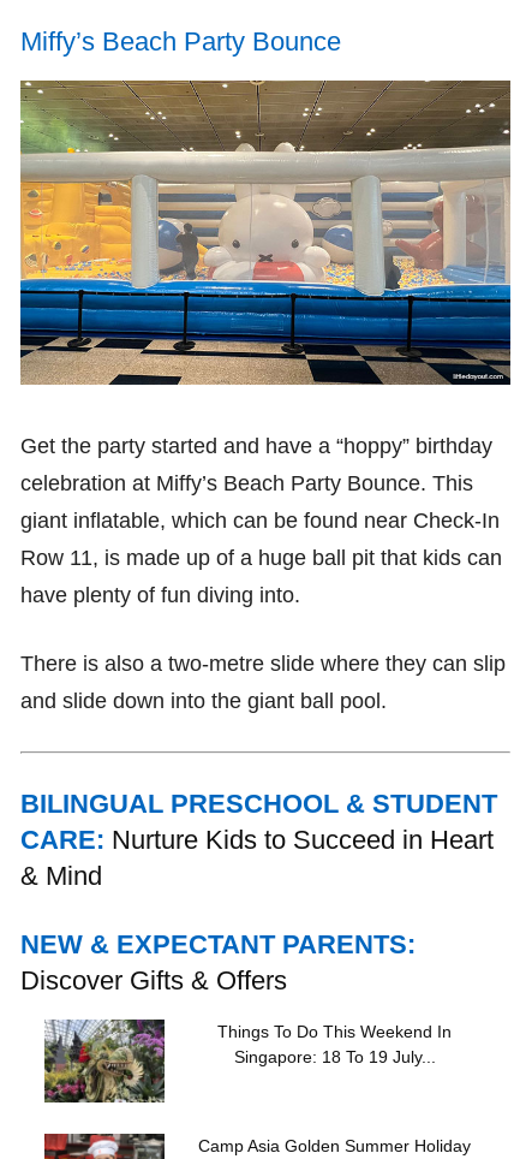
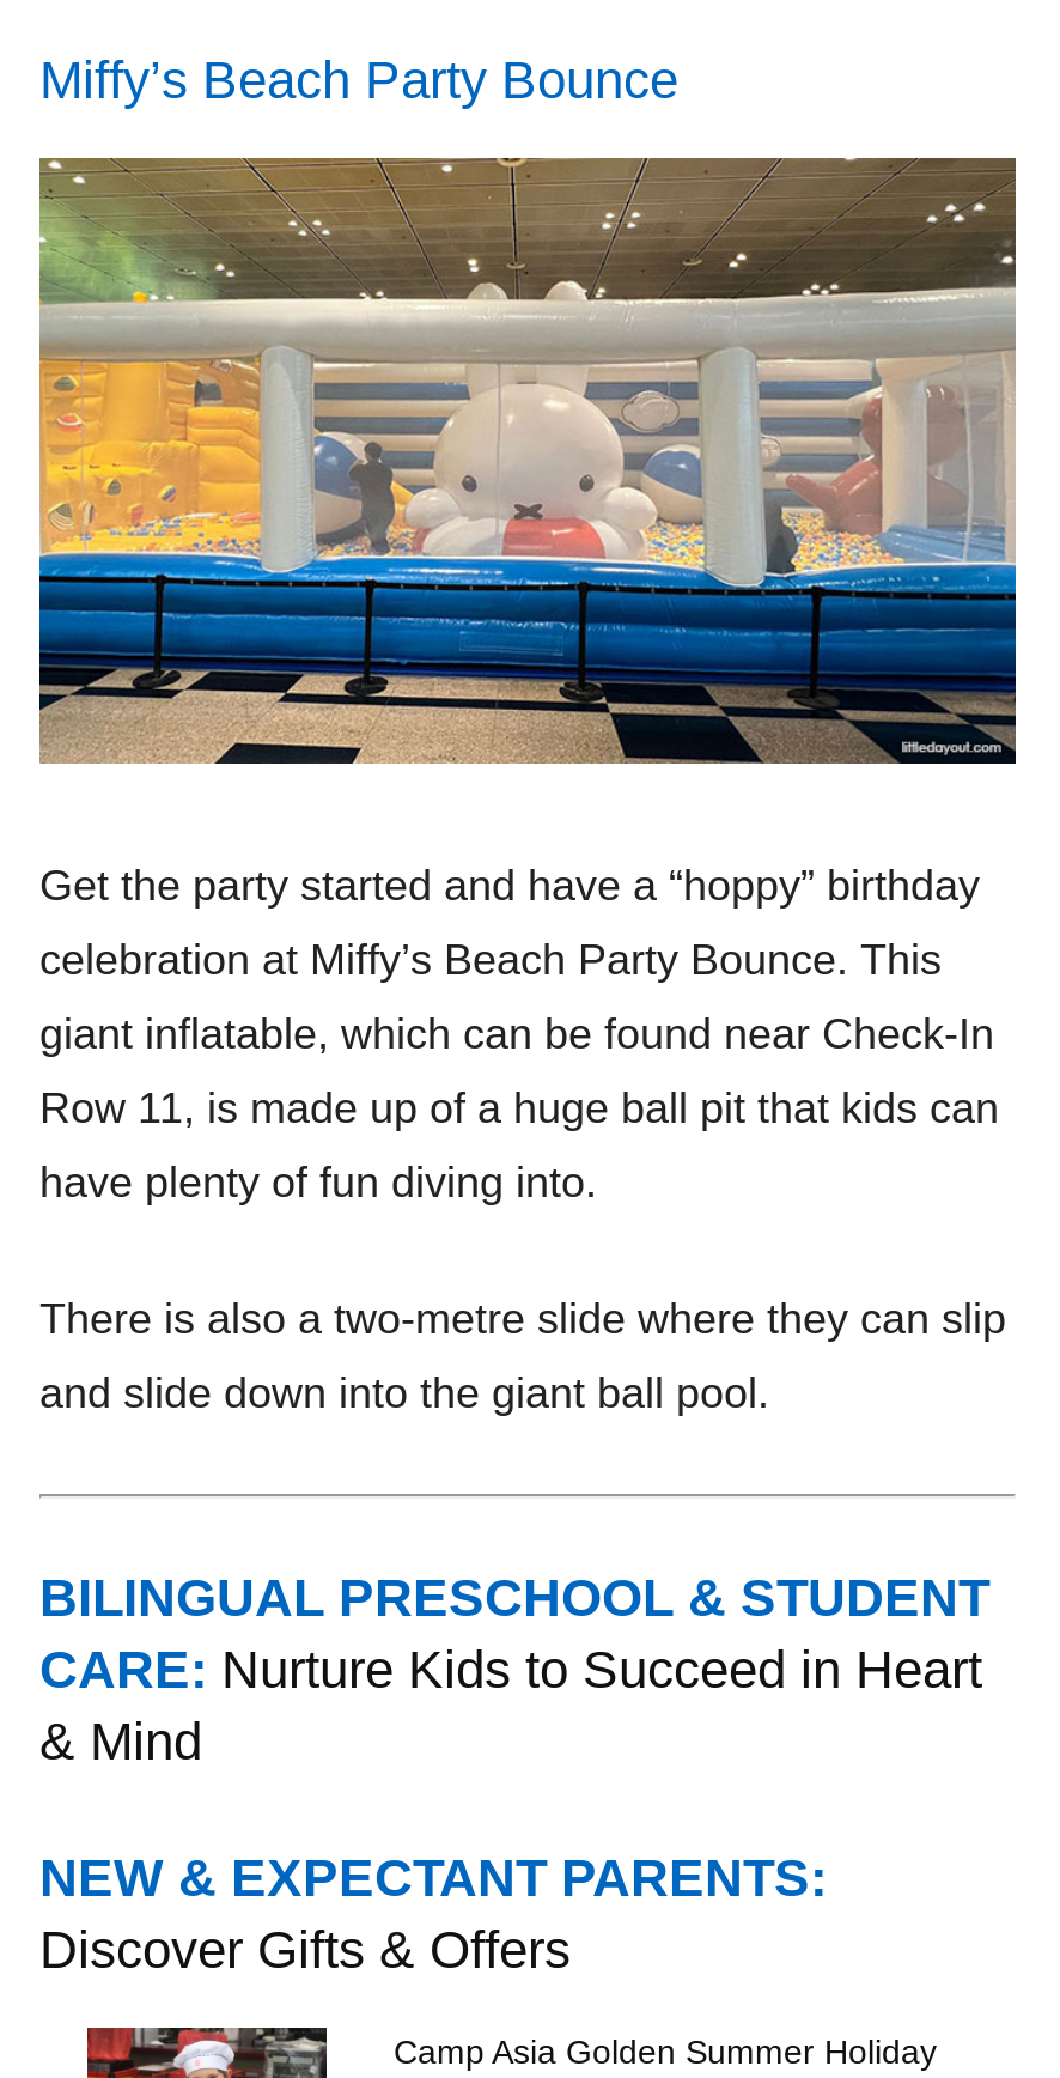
[43,1020,166,1104] [image] -> none
[217,1022,452,1066] Things To Do This Weekend In | Singapore: 18 To 19 July... -> none

